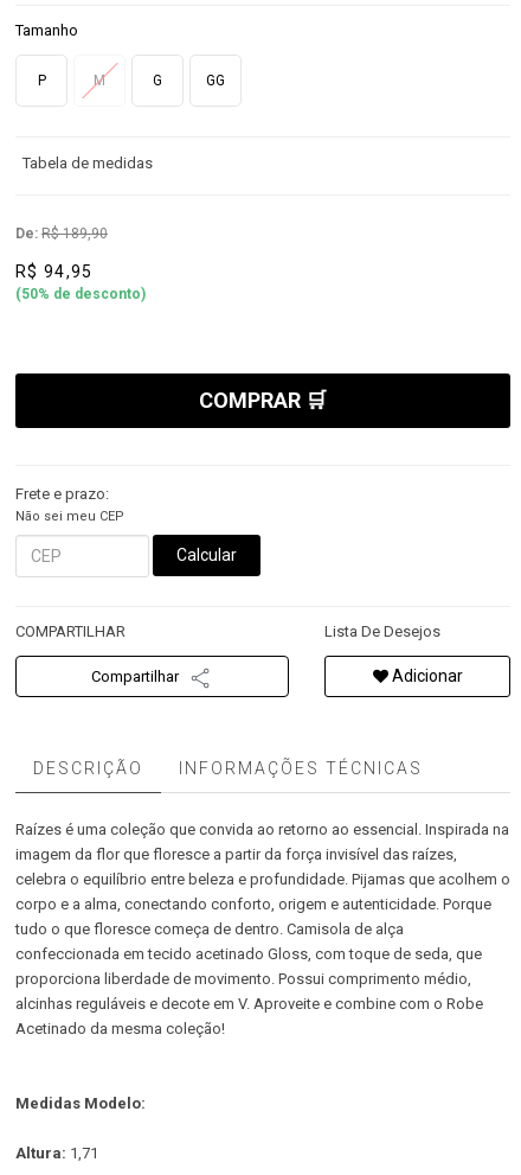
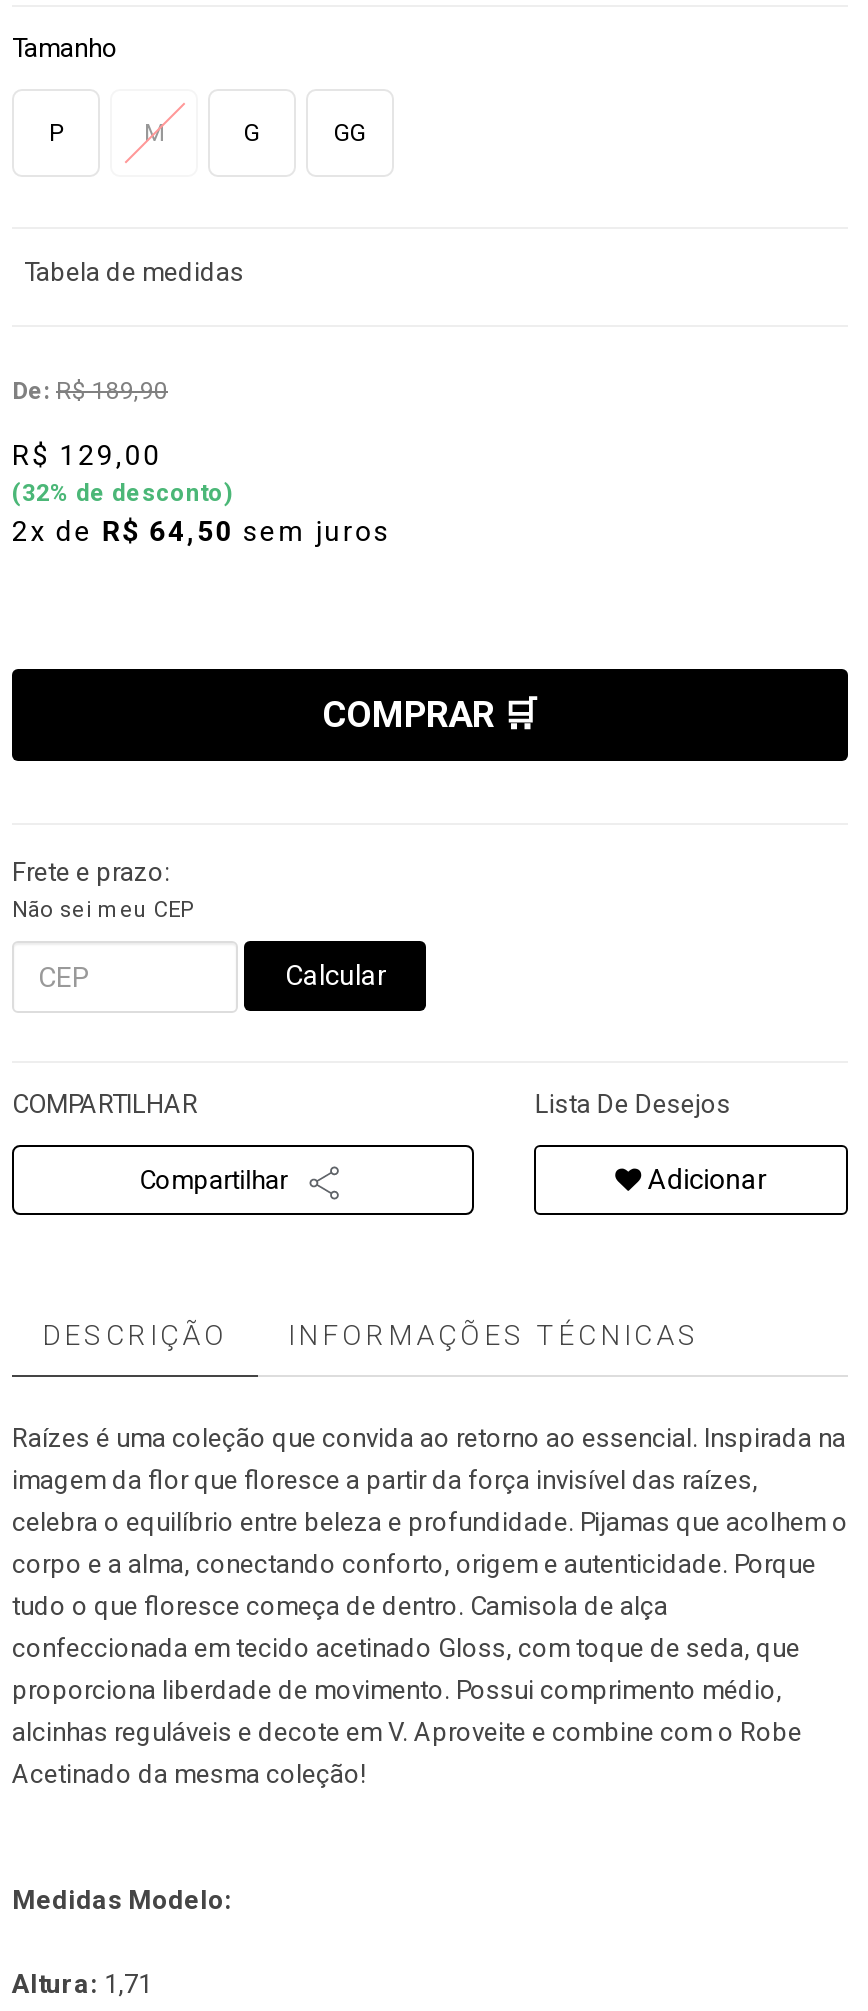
[15,262,146,302] R$ 94,95 | (50% de desconto) -> [12,439,390,547] R$ 129,00 | (32% de desconto) | 2x de R$ 64,50 sem juros

